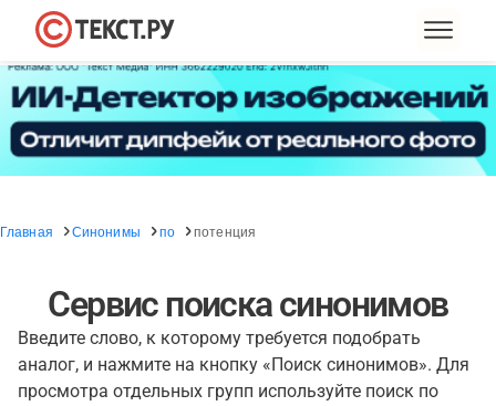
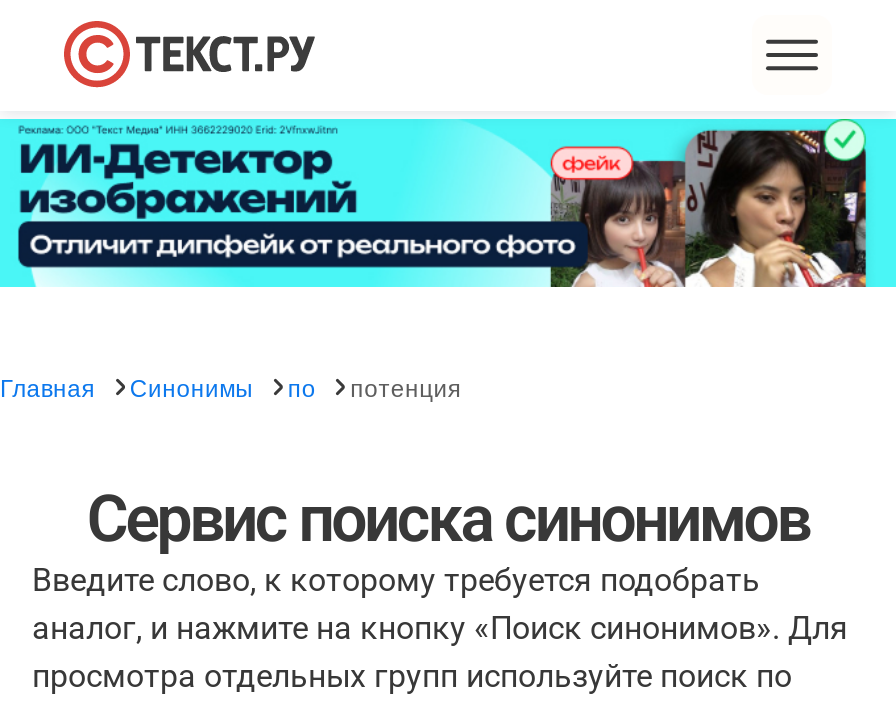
[3,64,489,177] [image] -> [6,119,878,289] [image]

